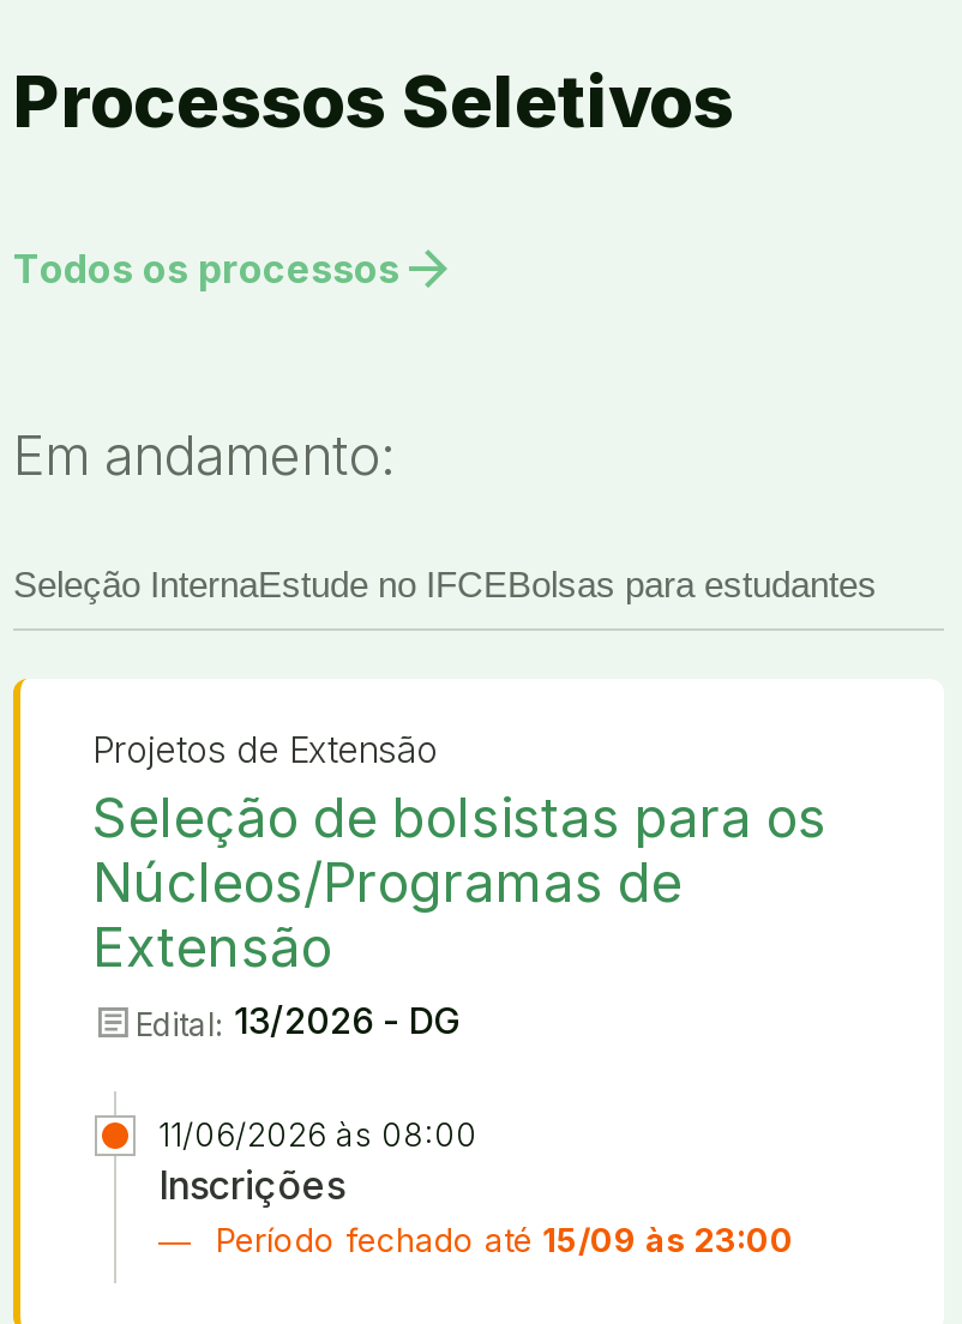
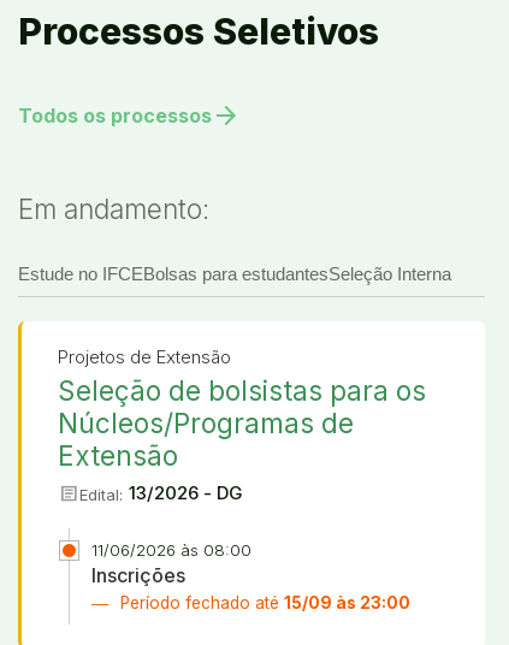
[13,565,877,605] Seleção InternaEstude no IFCEBolsas para estudantes -> [18,264,451,284] Estude no IFCEBolsas para estudantesSeleção Interna

